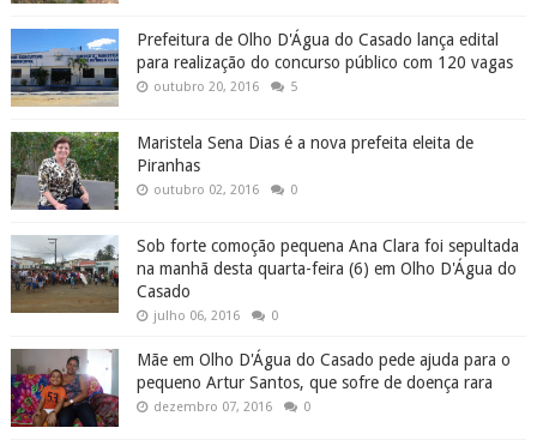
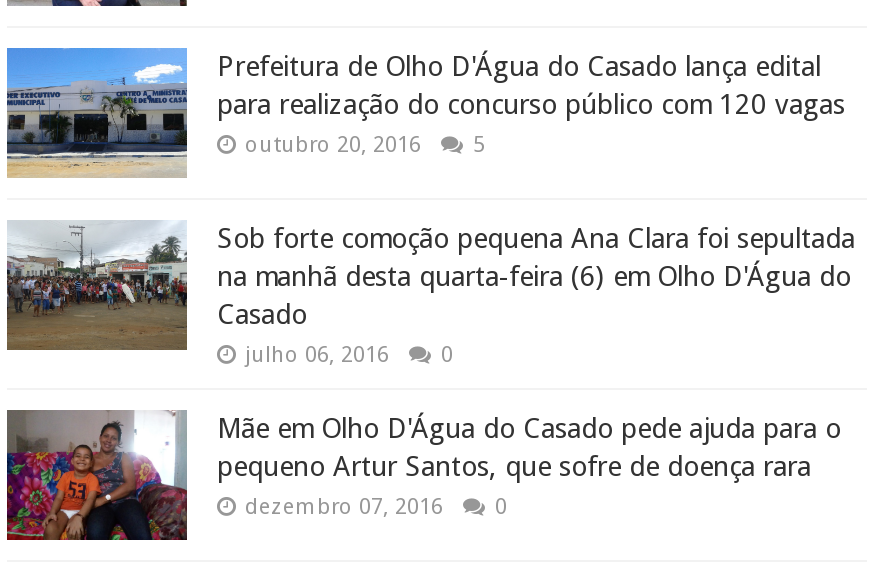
[10,131,473,211] [image] | Maristela Sena Dias é a nova prefeita eleita de | Piranhas | outubro 02, 2016 | 0 -> none

